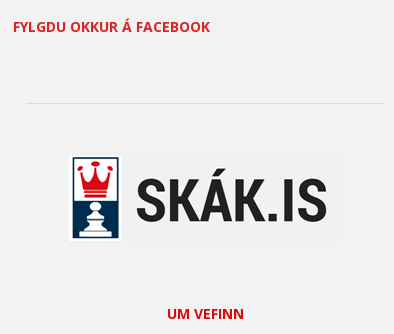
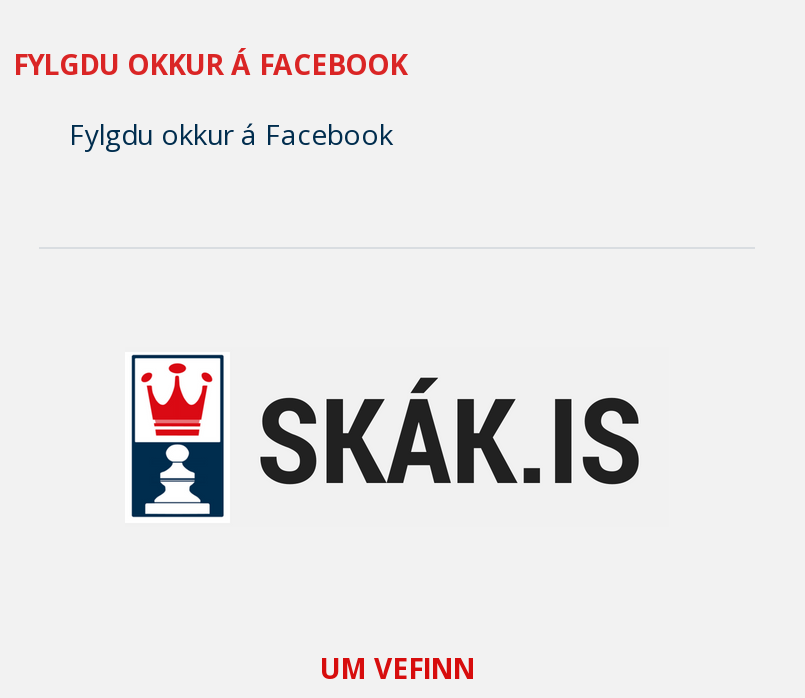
none -> [69,116,393,154] Fylgdu okkur á Facebook

